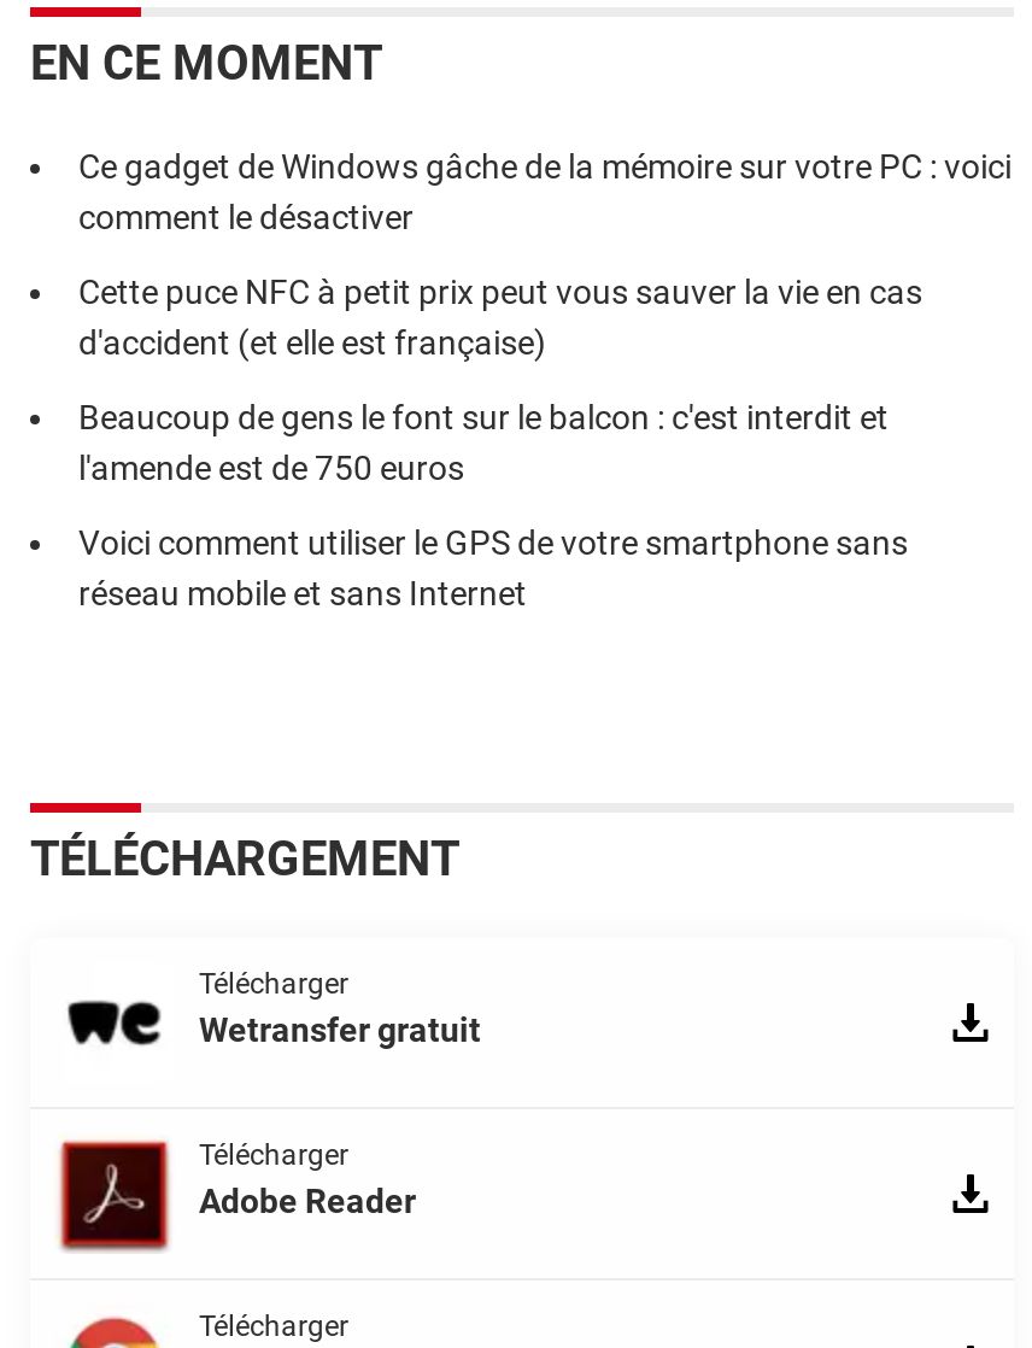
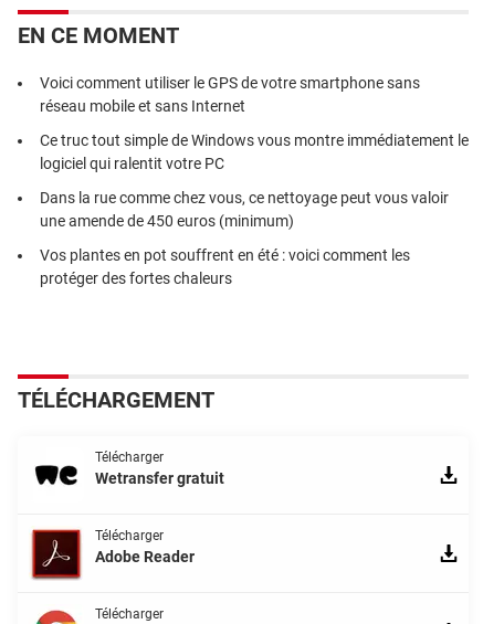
[78,147,1012,487] Ce gadget de Windows gâche de la mémoire sur votre PC : voici | comment le désactiver | Cette puce NFC à petit prix peut vous sauver la vie en cas | d'accident (et elle est française) | Beaucoup de gens le font sur le balcon : c'est interdit et | l'amende est de 750 euros -> none
moved [78,523,908,612] -> [40,74,420,115]: Voici comment utiliser le GPS de votre smartphone sans | réseau mobile et sans Internet
none -> [40,131,469,287] Ce truc tout simple de Windows vous montre immédiatement le | logiciel qui ralentit votre PC | Dans la rue comme chez vous, ce nettoyage peut vous valoir | une amende de 450 euros (minimum) | Vos plantes en pot souffrent en été : voici comment les | protéger des fortes chaleurs

